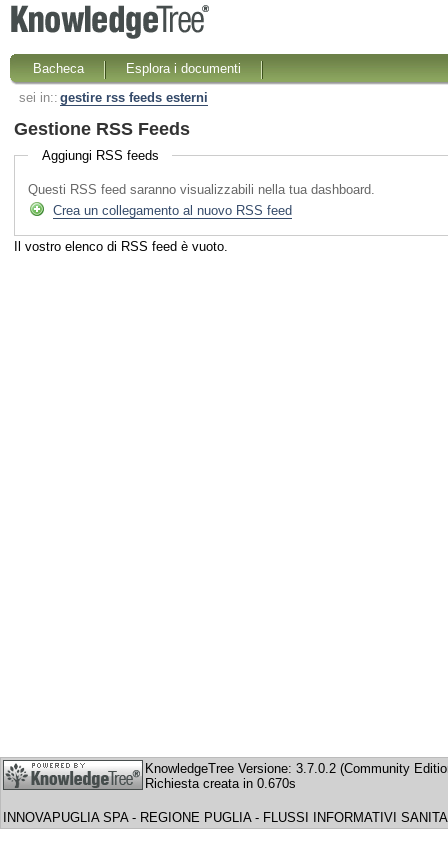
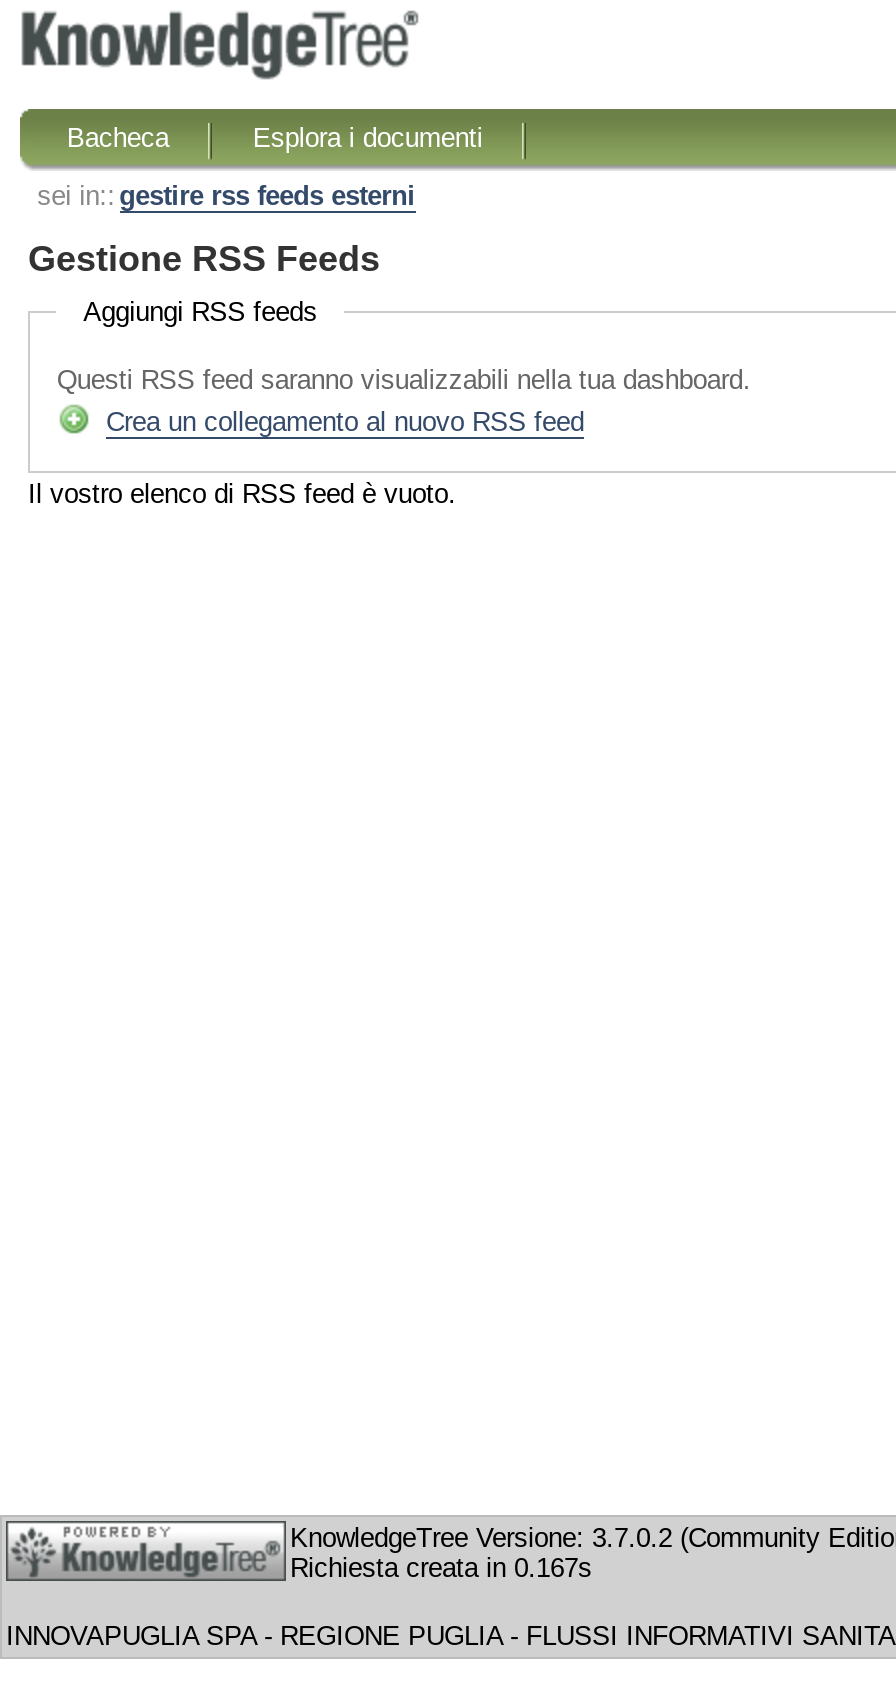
[145,776,296,791] Richiesta creata in 0.670s -> [290,1552,592,1582] Richiesta creata in 0.167s

